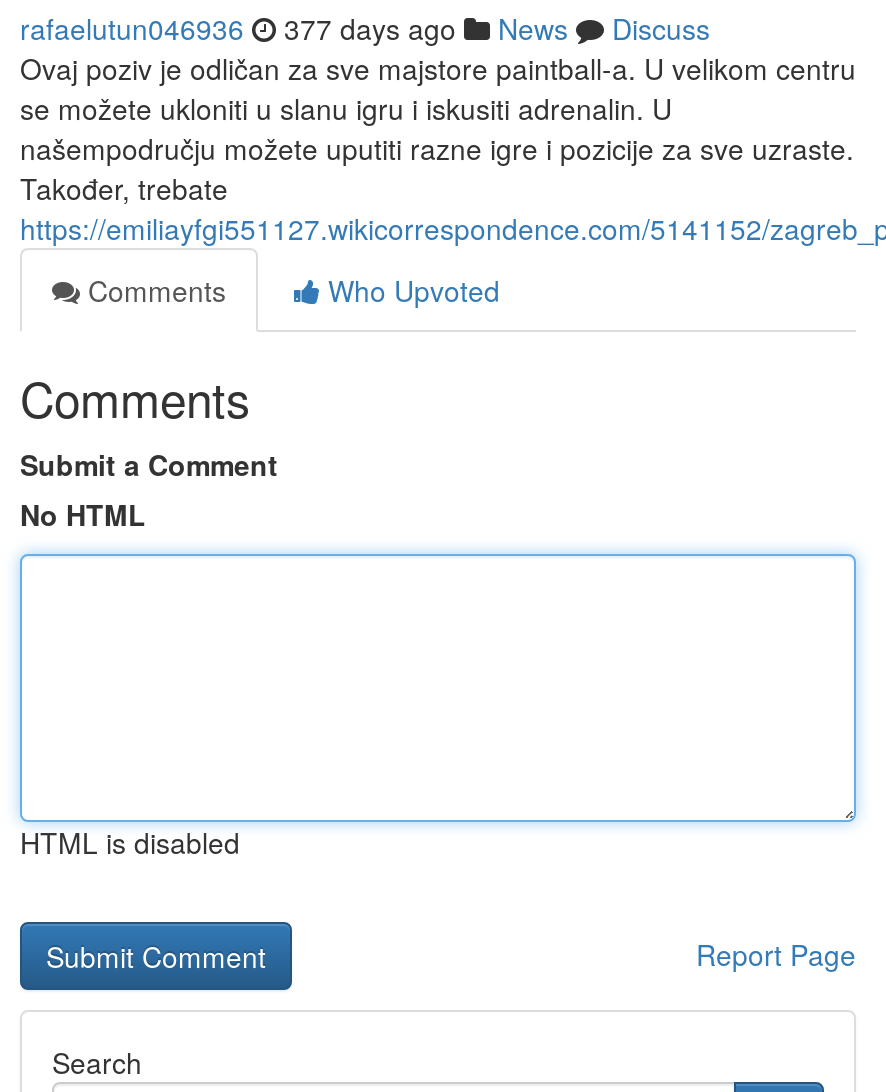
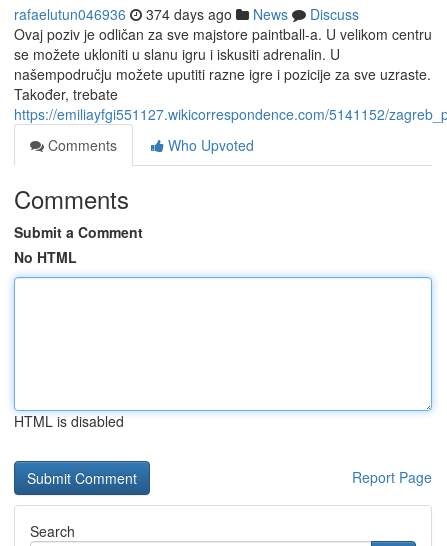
[20,8,710,48] rafaelutun046936 377 days ago News Discuss -> [14,4,359,24] rafaelutun046936 374 days ago News Discuss

